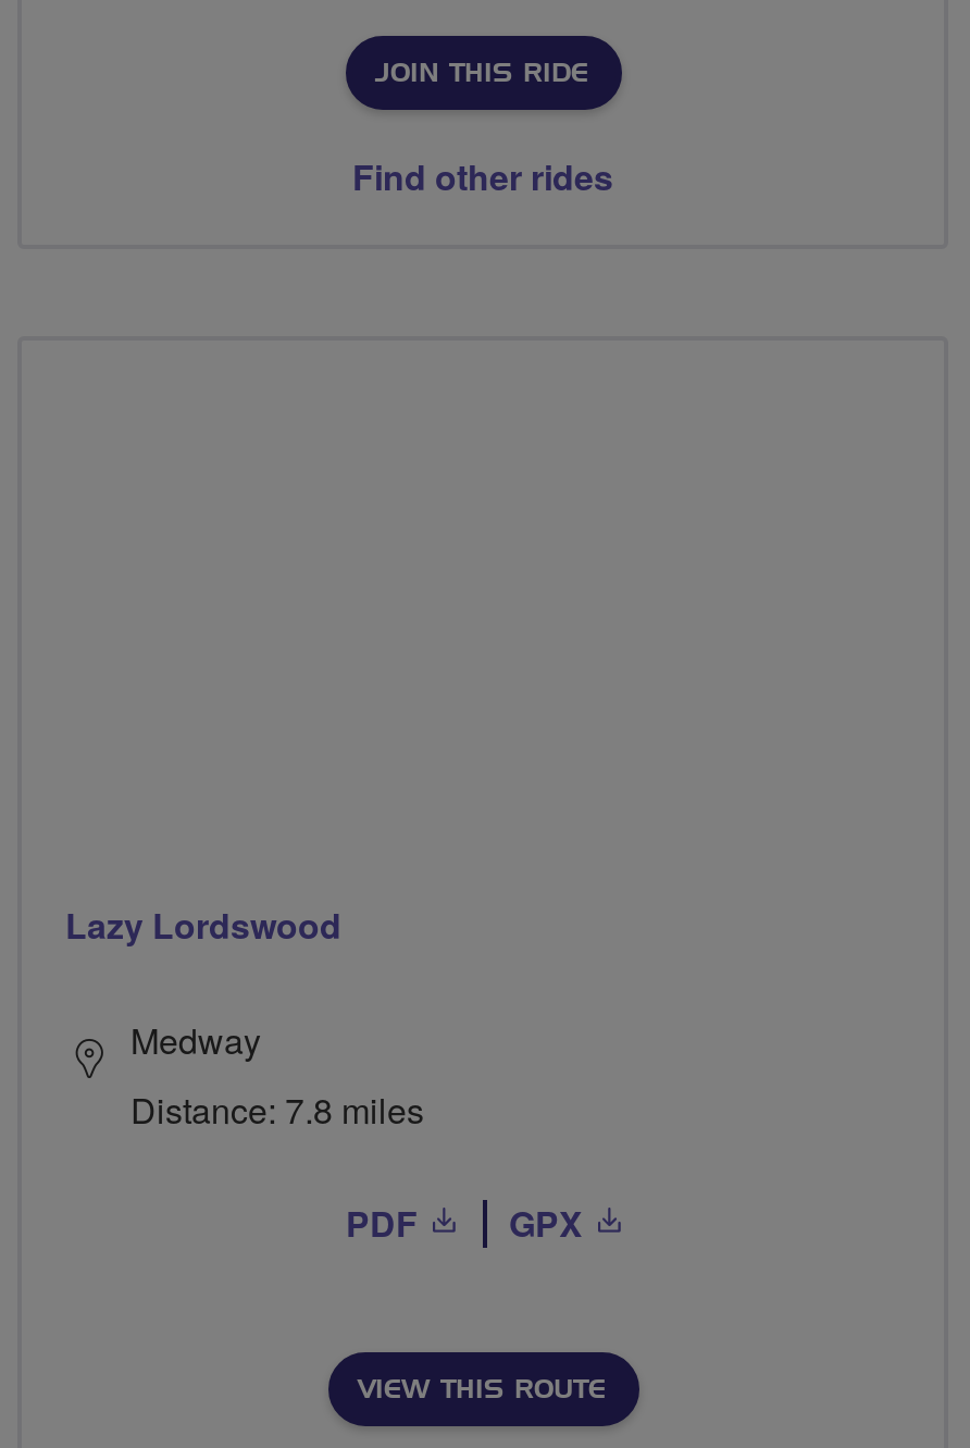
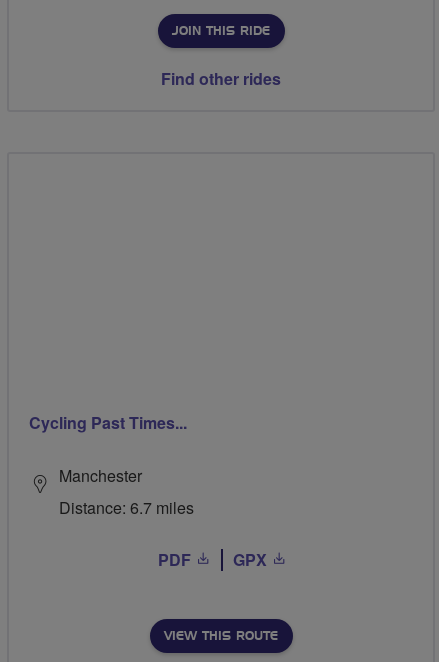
[65,900,341,950] Lazy Lordswood -> [29,411,187,434] Cycling Past Times...
[130,1015,424,1135] Medway | Distance: 7.8 miles -> [59,464,194,519] Manchester | Distance: 6.7 miles

